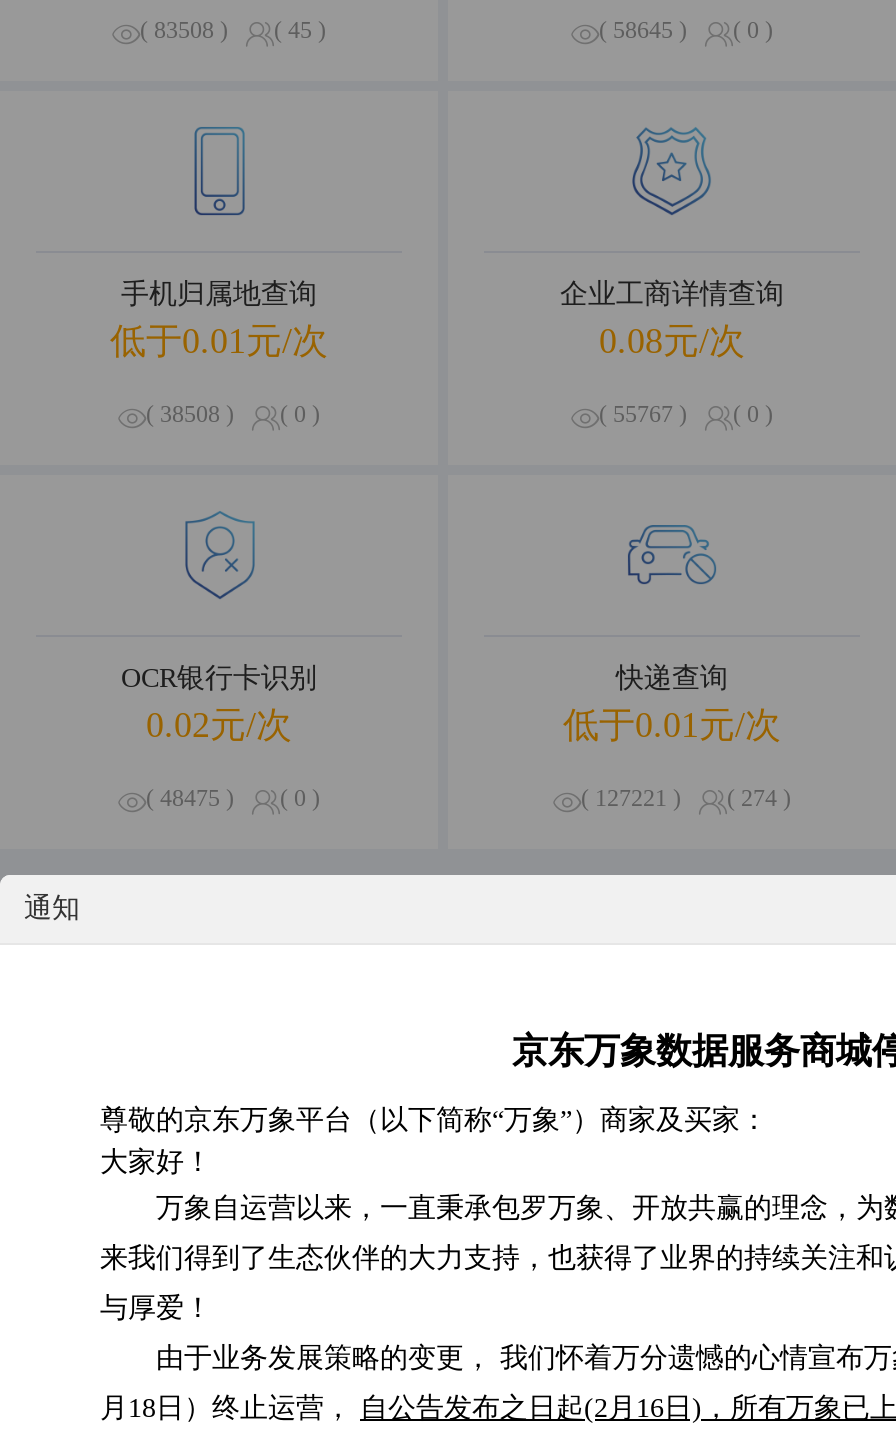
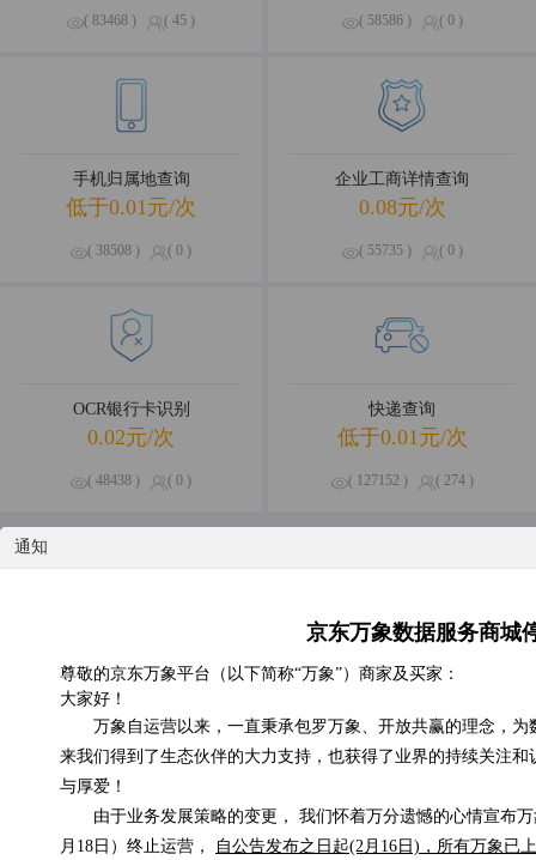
[140,15,326,43] ( 83508 ) ( 45 ) -> [84,12,195,29] ( 83468 ) ( 45 )
[599,15,773,43] ( 58645 ) ( 0 ) -> [358,12,462,29] ( 58586 ) ( 0 )
[599,399,773,427] ( 55767 ) ( 0 ) -> [358,242,462,259] ( 55735 ) ( 0 )
[146,783,320,811] ( 48475 ) ( 0 ) -> [87,472,191,489] ( 48438 ) ( 0 )
[581,783,791,811] ( 127221 ) ( 274 ) -> [348,472,473,489] ( 127152 ) ( 274 )

